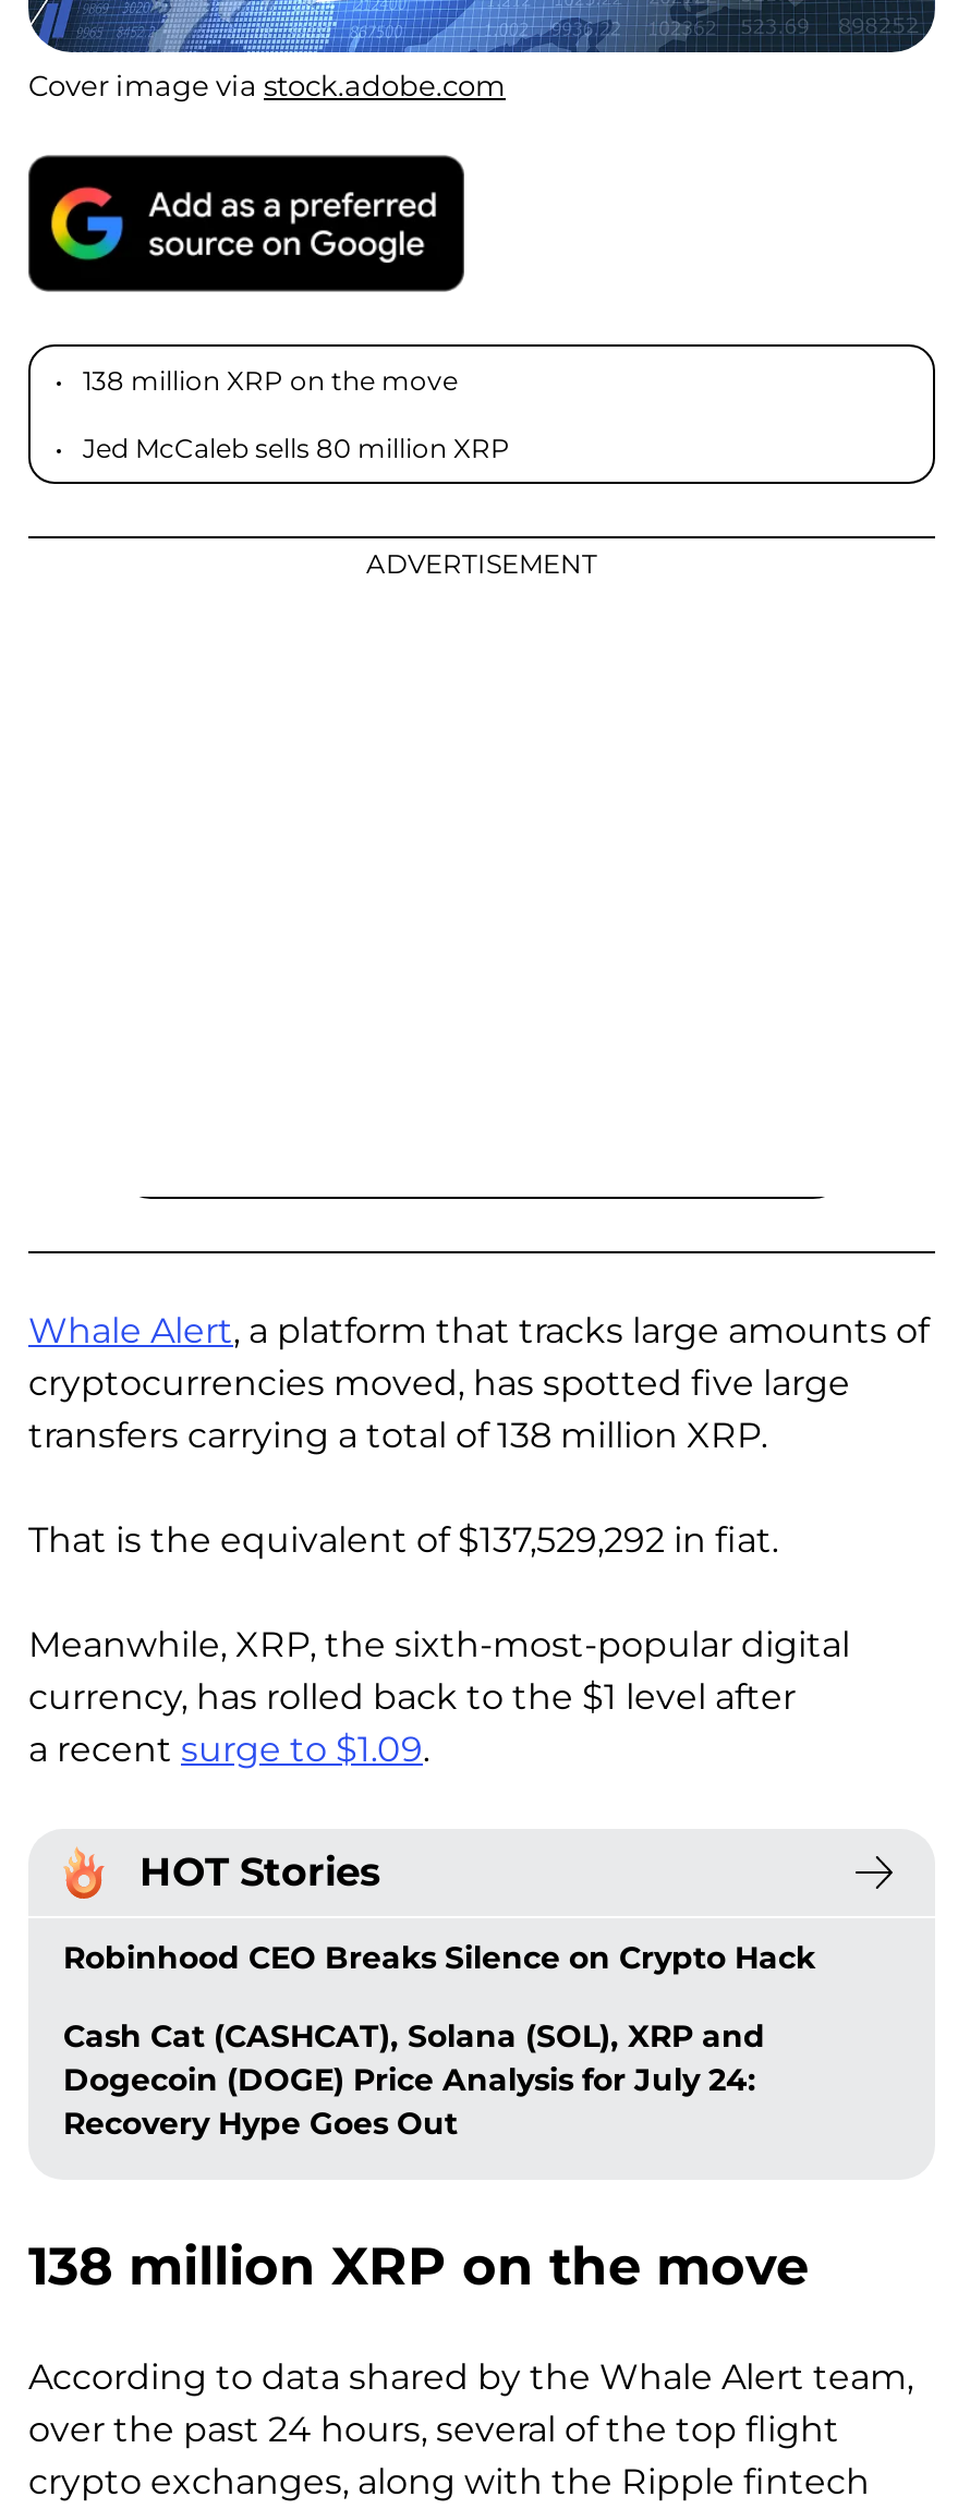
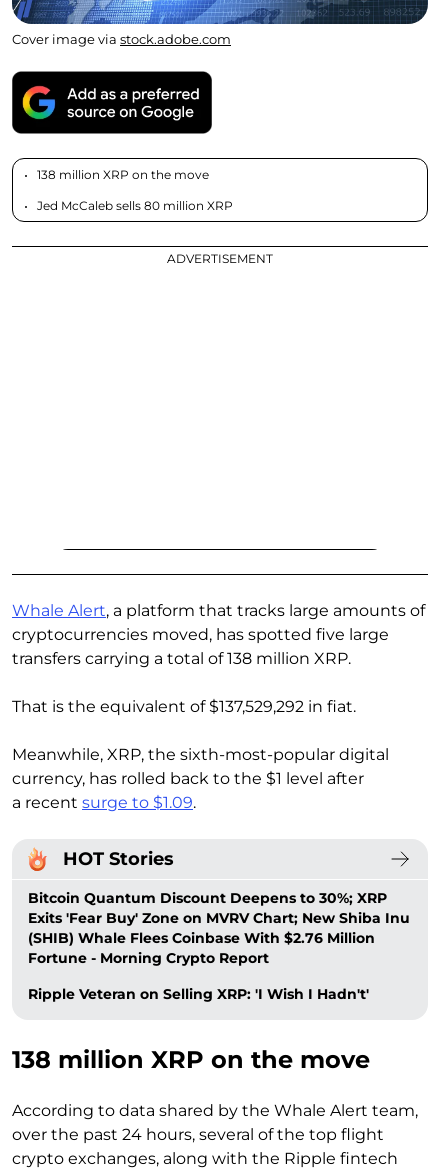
[63,1939,815,1978] Robinhood CEO Breaks Silence on Crypto Hack -> [28,889,410,967] Bitcoin Quantum Discount Deepens to 30%; XRP | Exits 'Fear Buy' Zone on MVRV Chart; New Shiba Inu | (SHIB) Whale Flees Coinbase With $2.76 Million | Fortune - Morning Crypto Report
[63,2017,765,2144] Cash Cat (CASHCAT), Solana (SOL), XRP and | Dogecoin (DOGE) Price Analysis for July 24: | Recovery Hype Goes Out -> [28,985,369,1003] Ripple Veteran on Selling XRP: 'I Wish I Hadn't'

